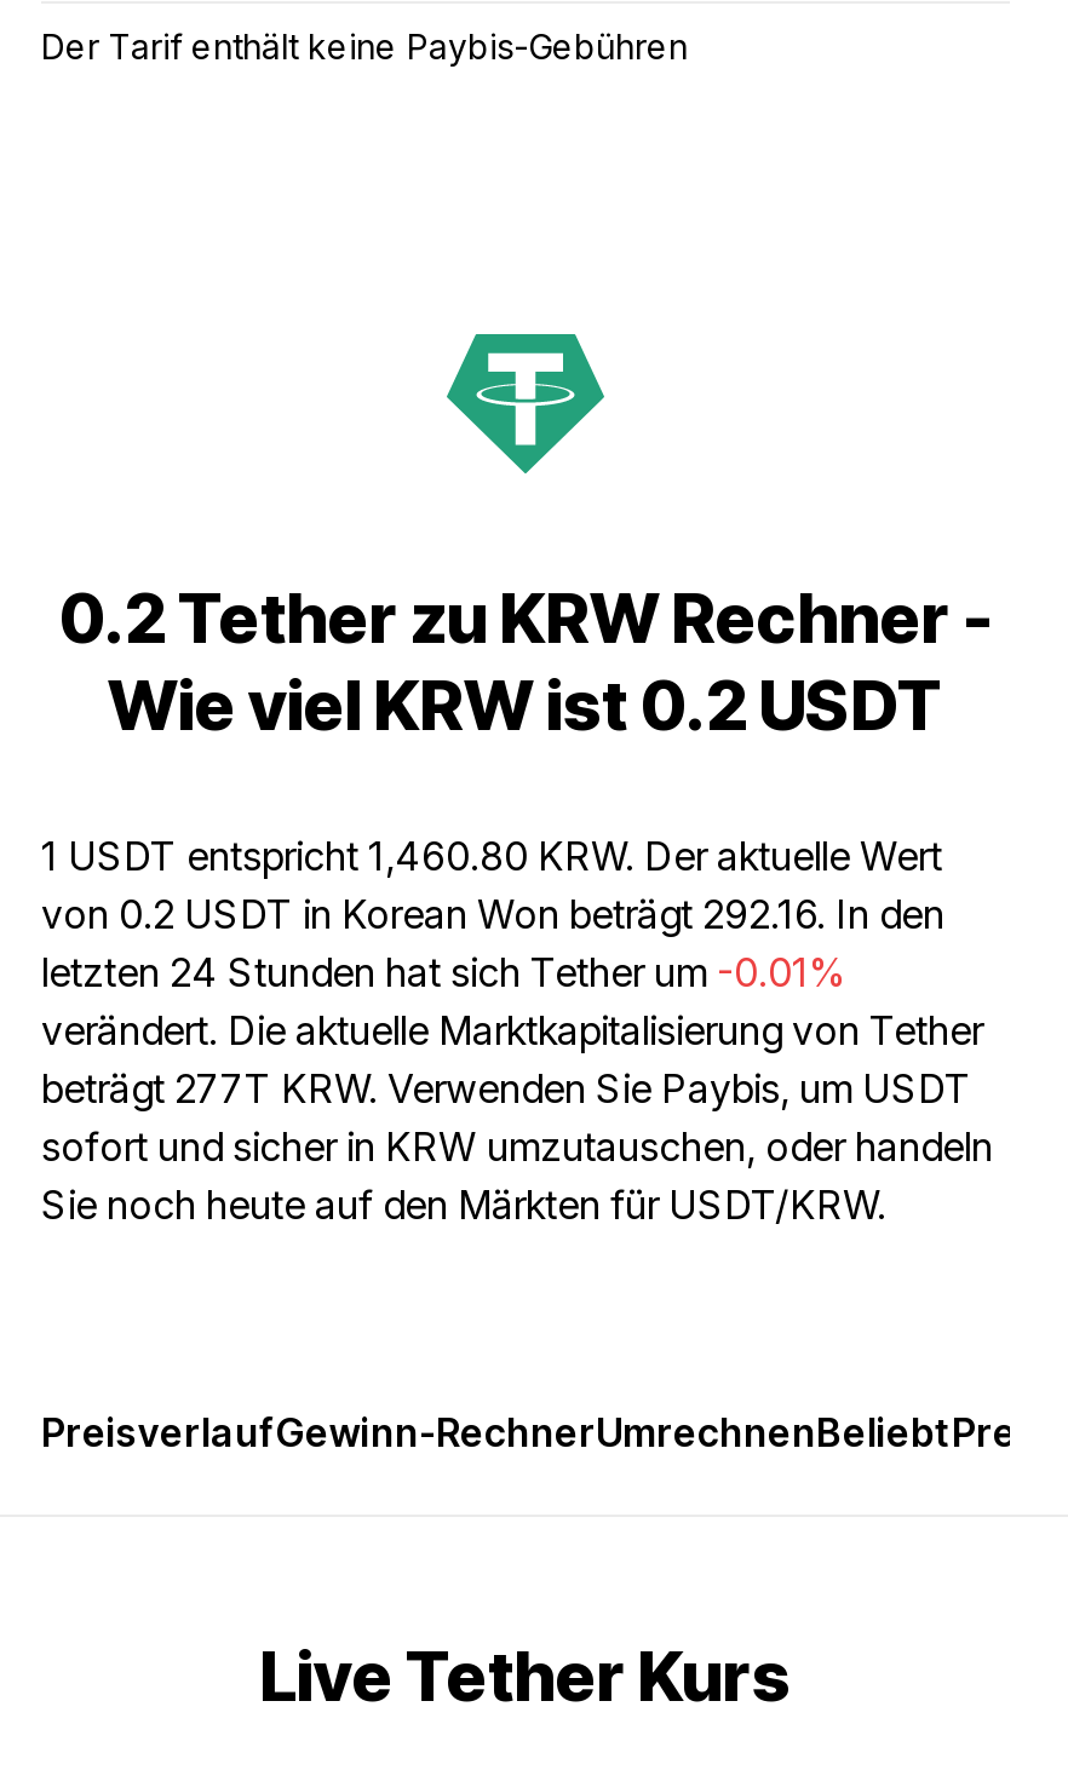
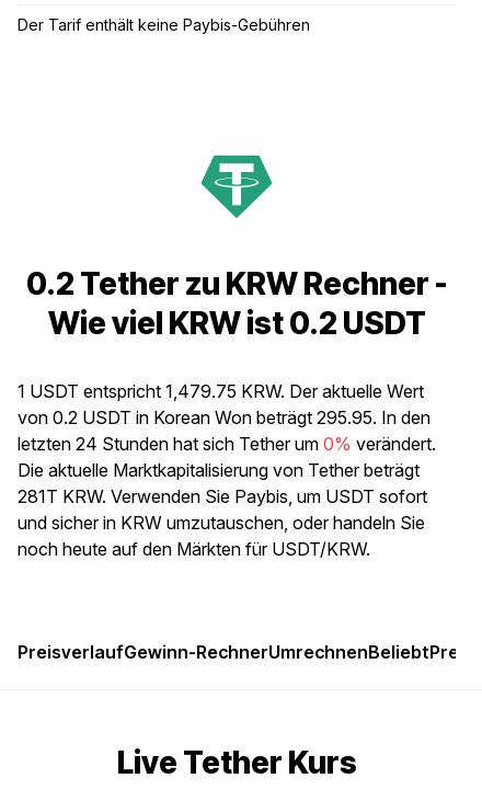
[41,832,993,1229] 1 USDT entspricht 1,460.80 KRW. Der aktuelle Wert | von 0.2 USDT in Korean Won beträgt 292.16. In den | letzten 24 Stunden hat sich Tether um -0.01% | verändert. Die aktuelle Marktkapitalisierung von Tether | beträgt 277T KRW. Verwenden Sie Paybis, um USDT | sofort und sicher in KRW umzutauschen, oder handeln | Sie noch heute auf den Märkten für USDT/KRW. -> [18,380,436,560] 1 USDT entspricht 1,479.75 KRW. Der aktuelle Wert | von 0.2 USDT in Korean Won beträgt 295.95. In den | letzten 24 Stunden hat sich Tether um 0% verändert. | Die aktuelle Marktkapitalisierung von Tether beträgt | 281T KRW. Verwenden Sie Paybis, um USDT sofort | und sicher in KRW umzutauschen, oder handeln Sie | noch heute auf den Märkten für USDT/KRW.

